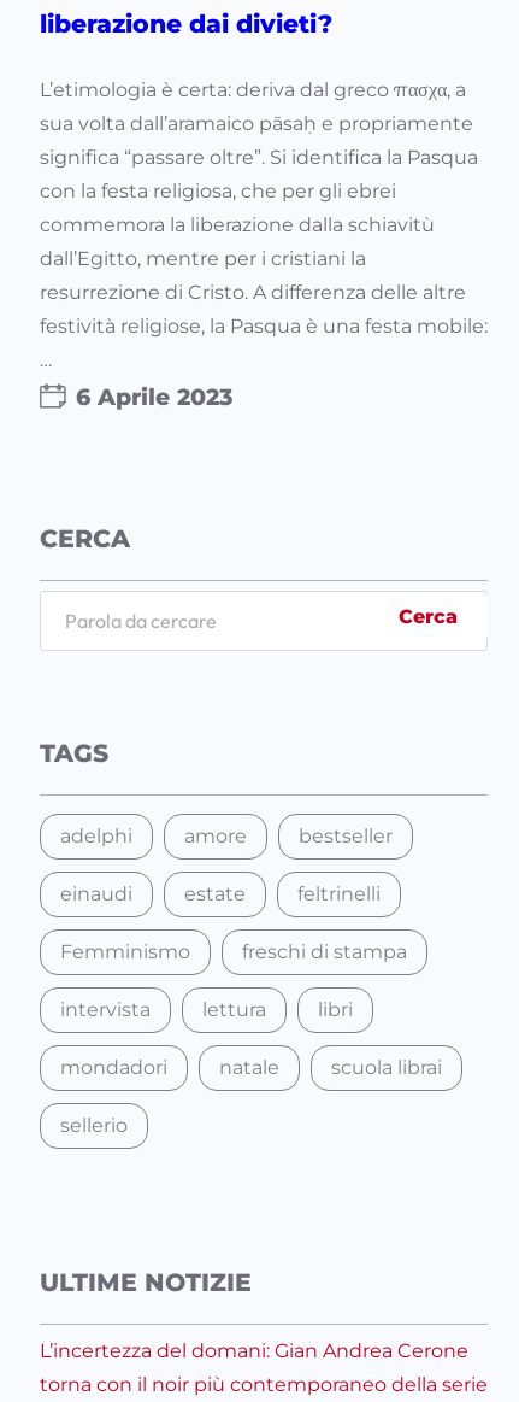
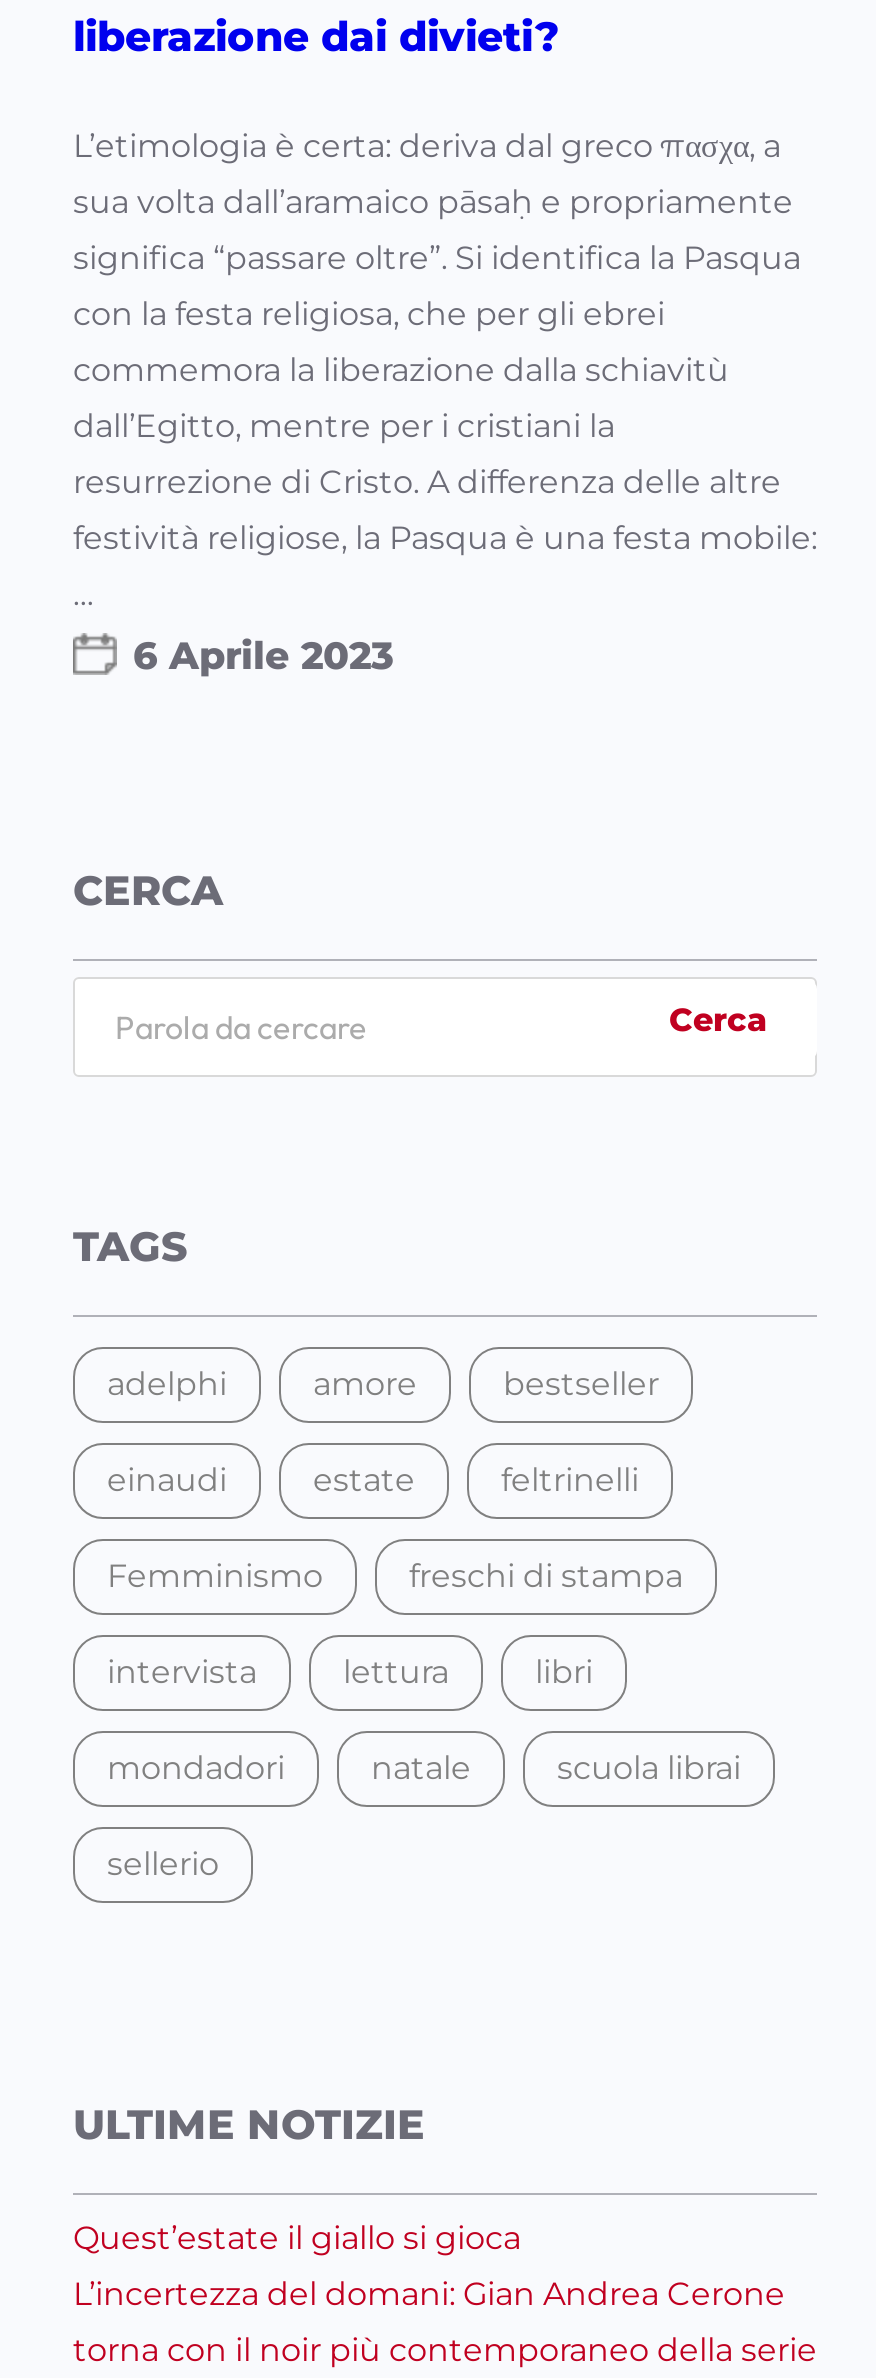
none -> [73,2219,521,2257] Quest’estate il giallo si gioca

